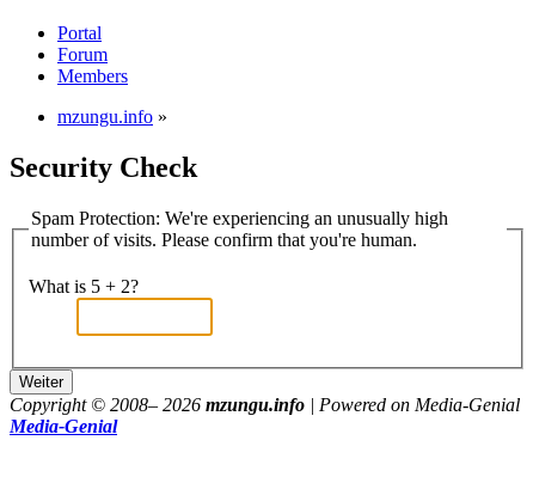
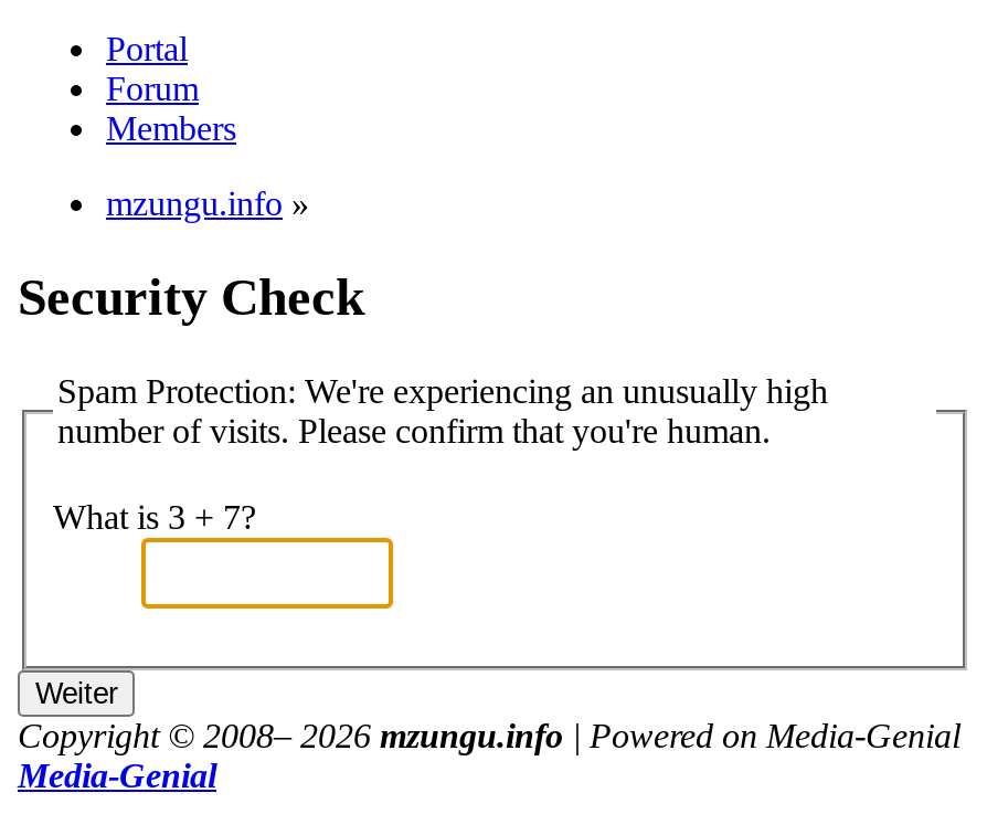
[29,277,139,297] What is 5 + 2? -> [53,499,256,537] What is 3 + 7?

